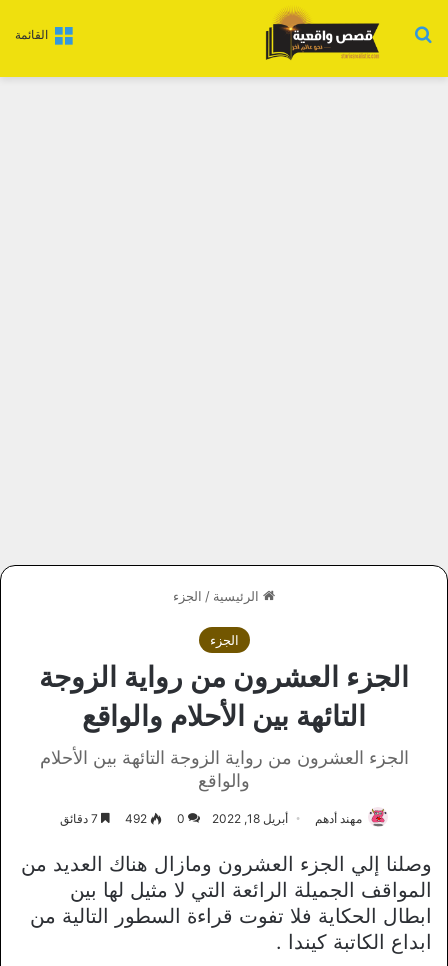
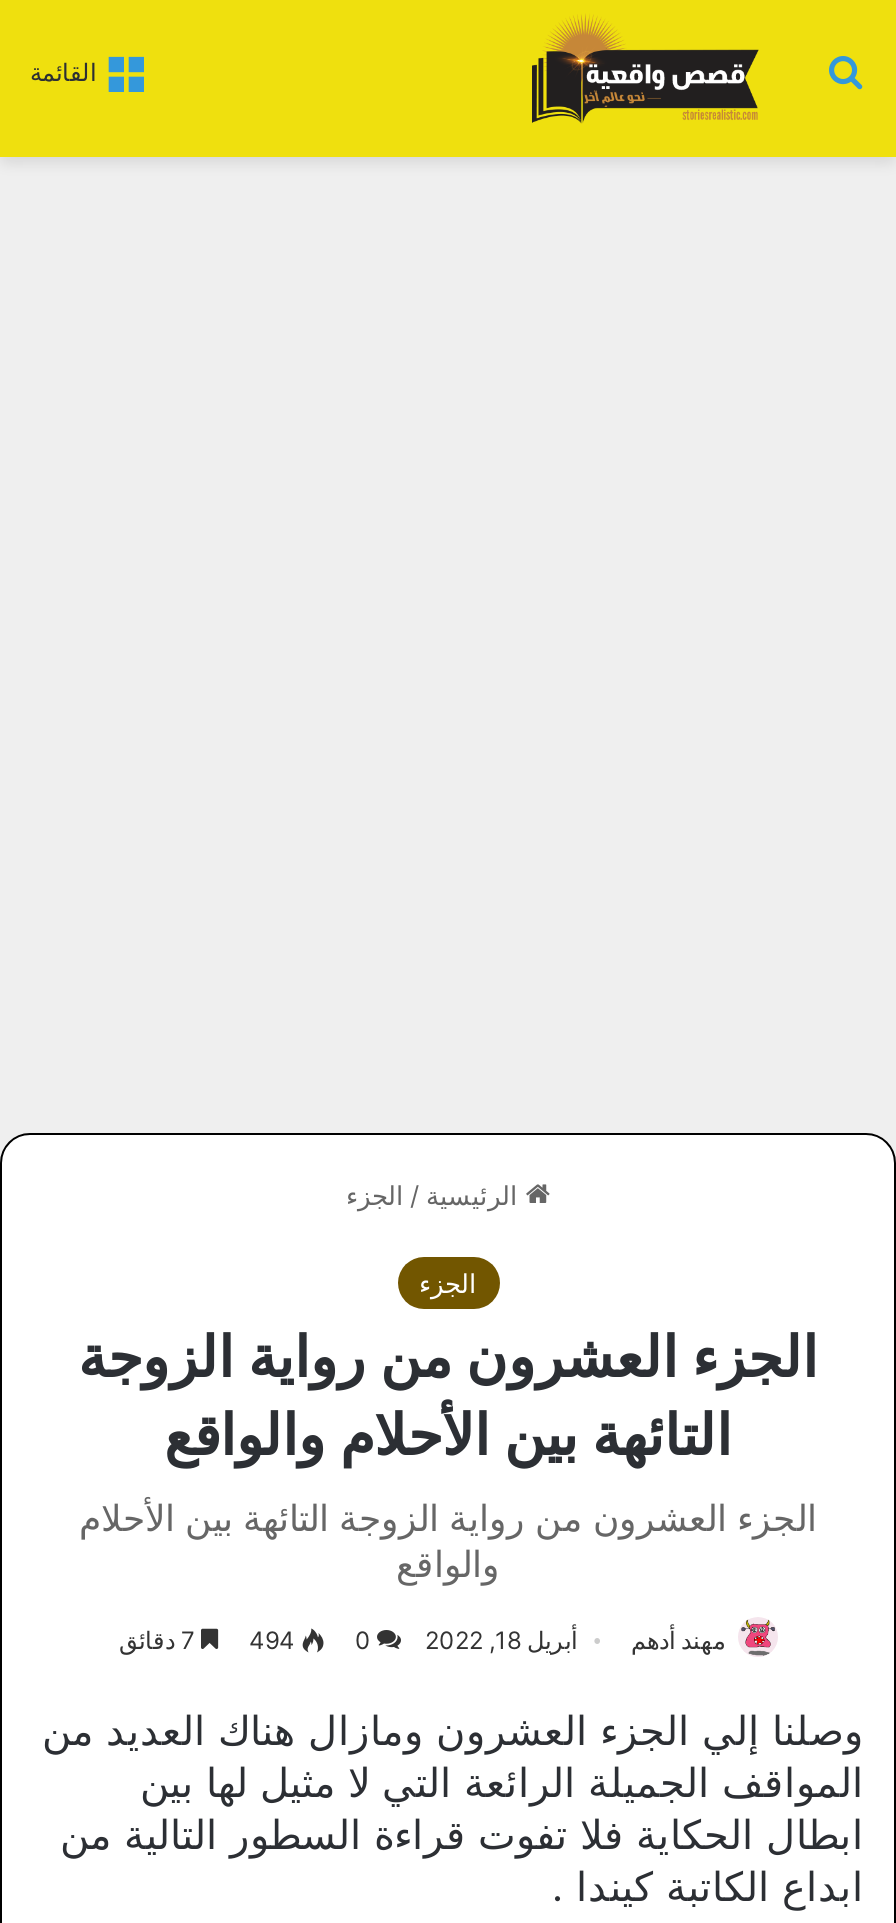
[125,811,147,826] 492 -> [249,1625,295,1655] 494

